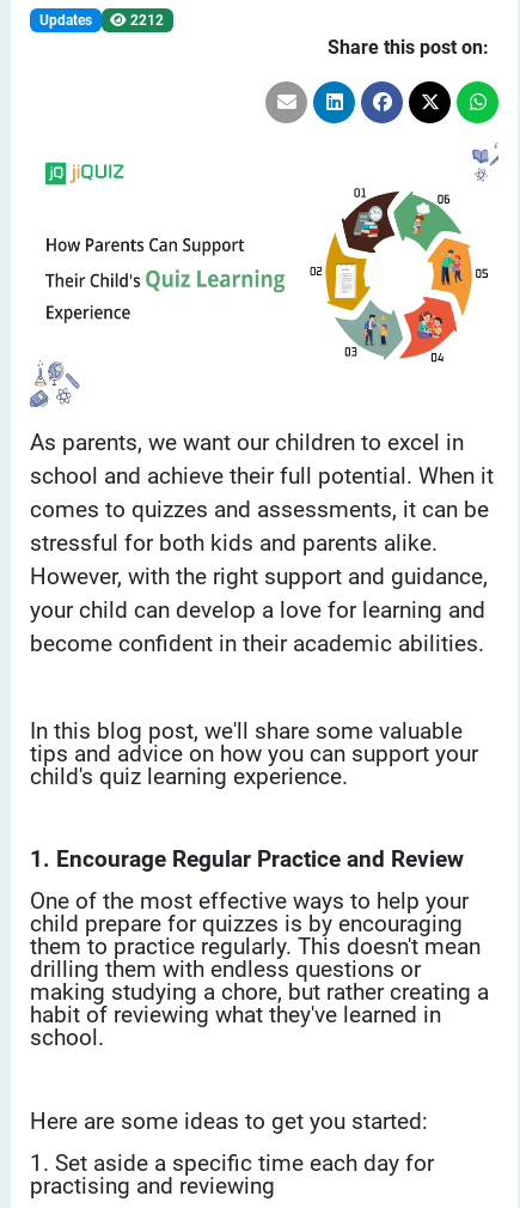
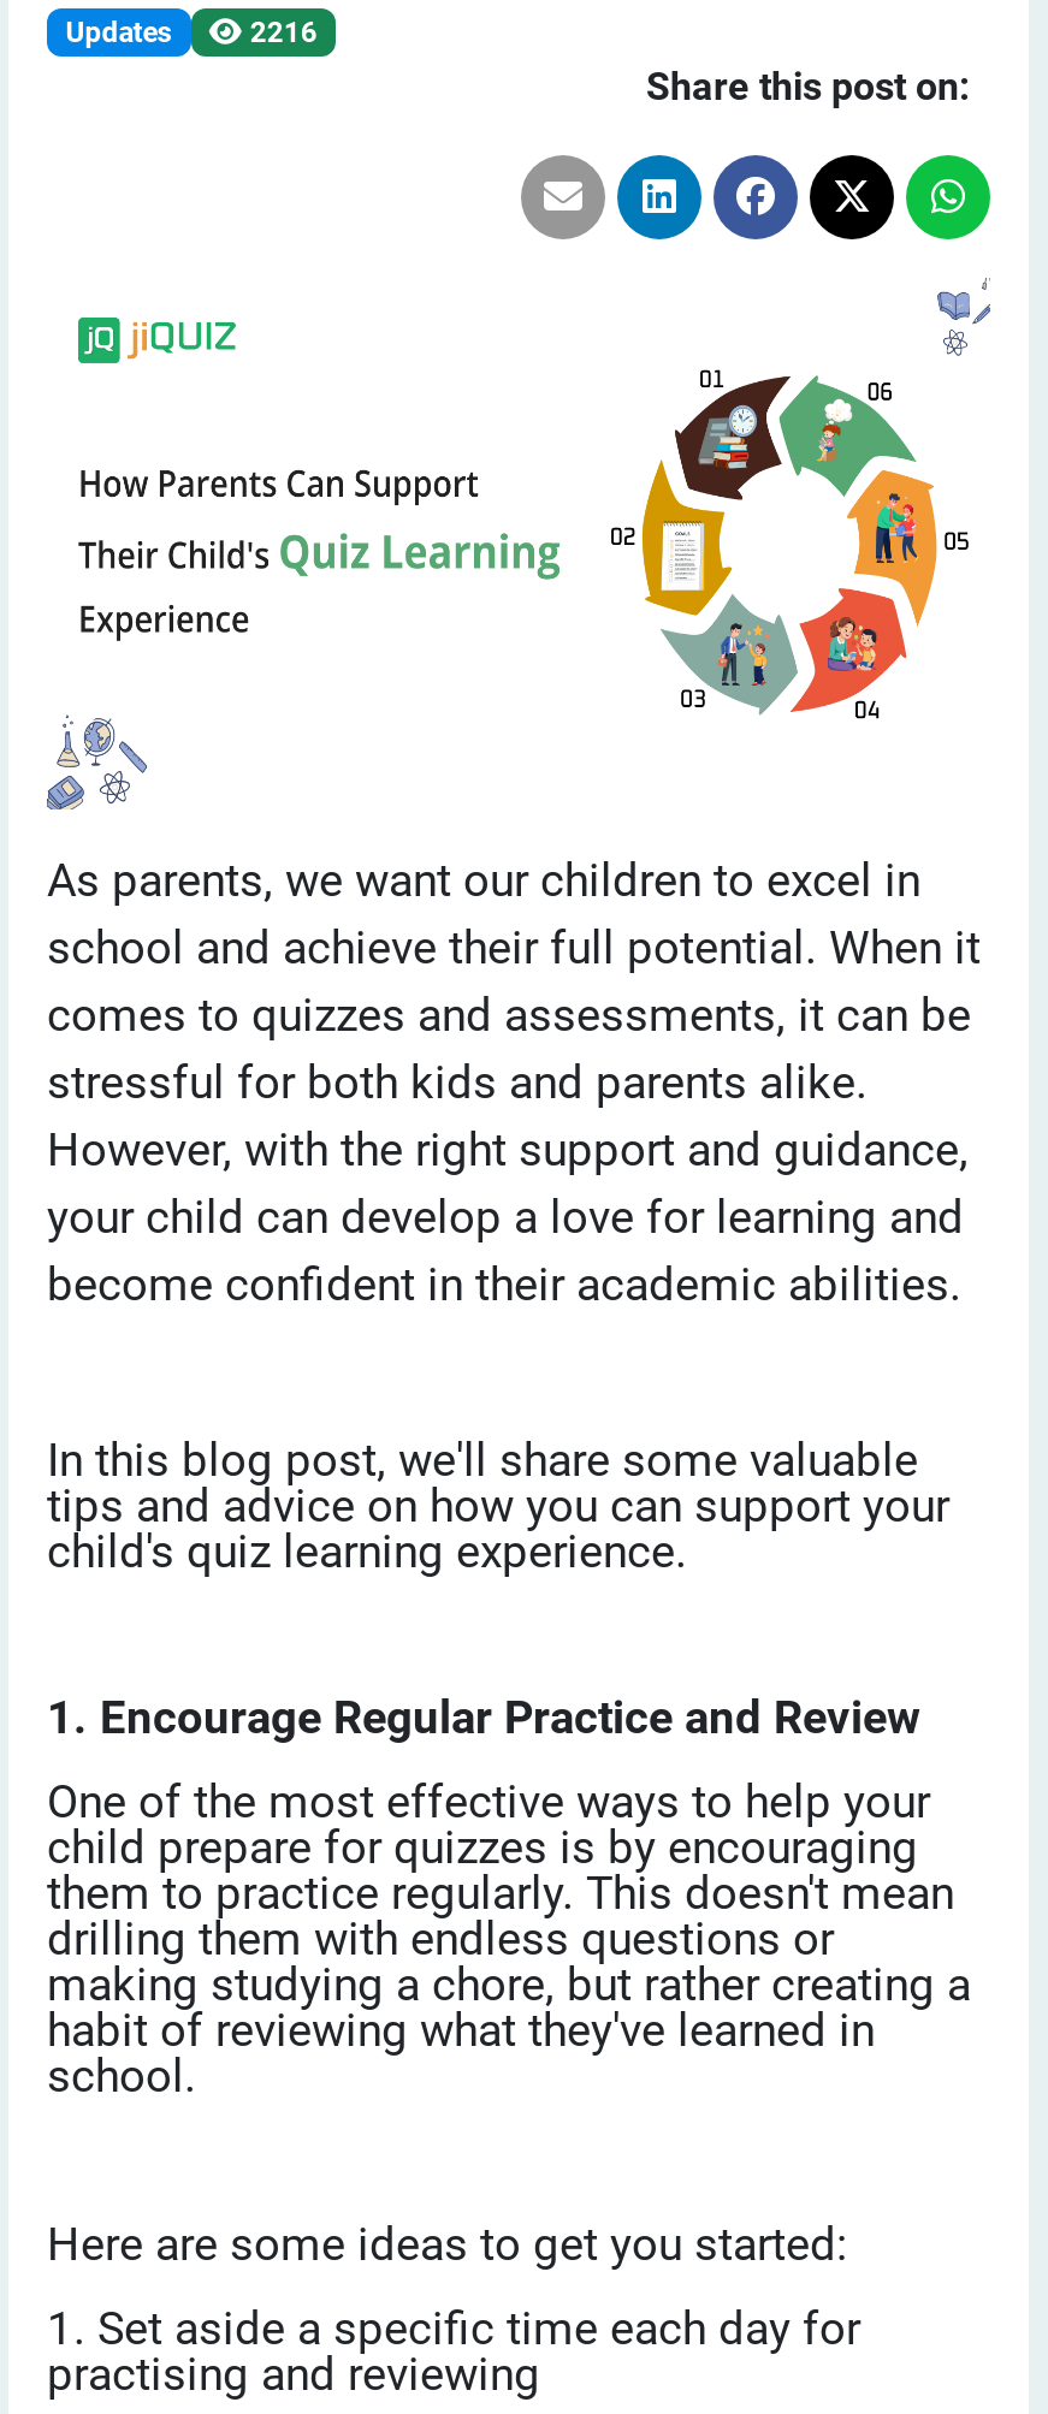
[127,12,164,29] 2212 -> [243,16,317,49] 2216

